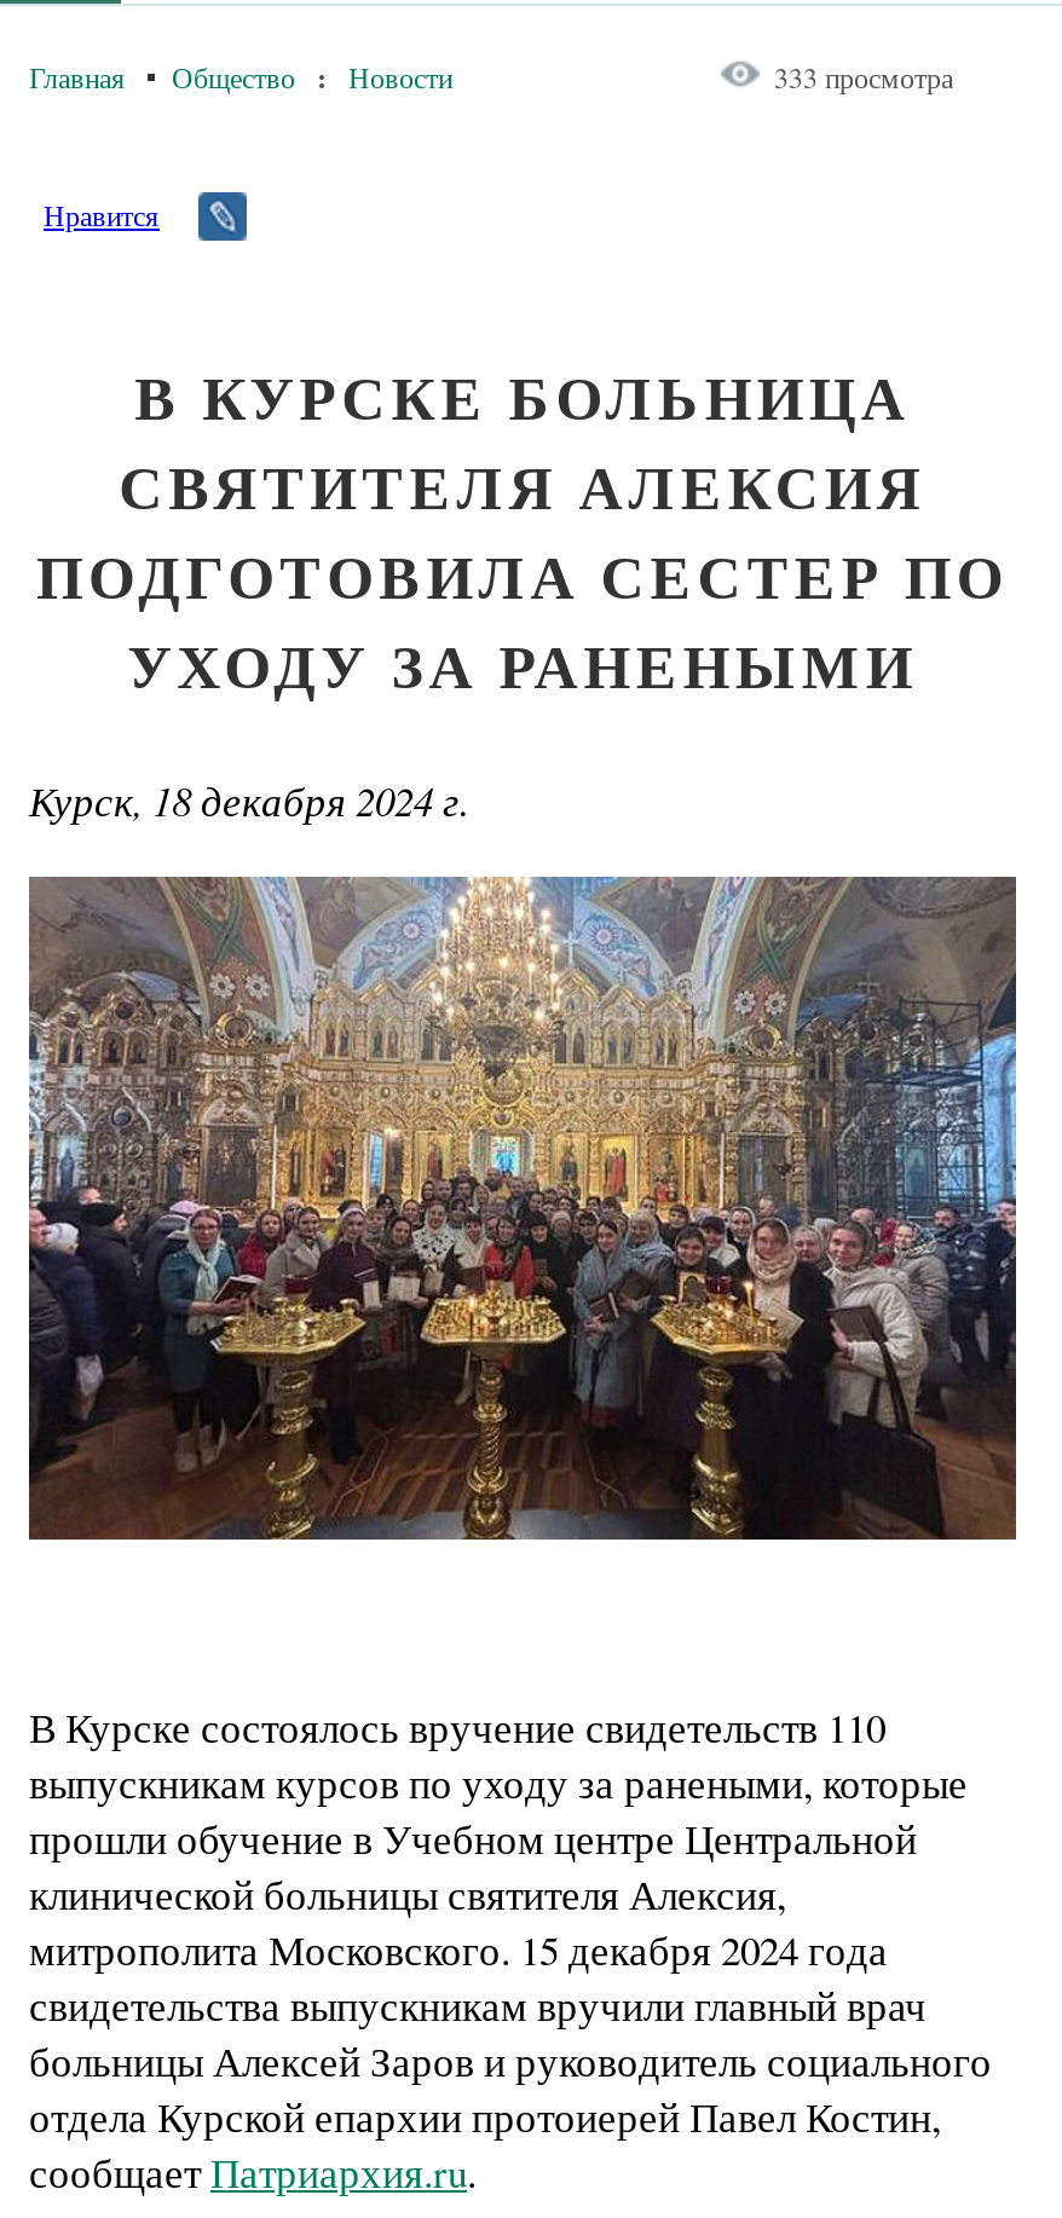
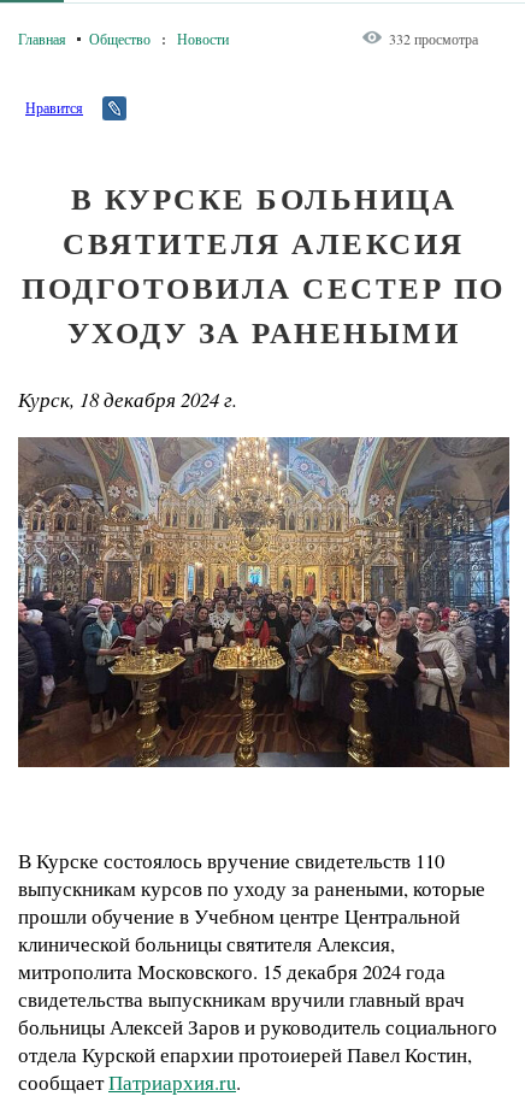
[774,57,953,96] 333 просмотра -> [389,29,478,48] 332 просмотра

